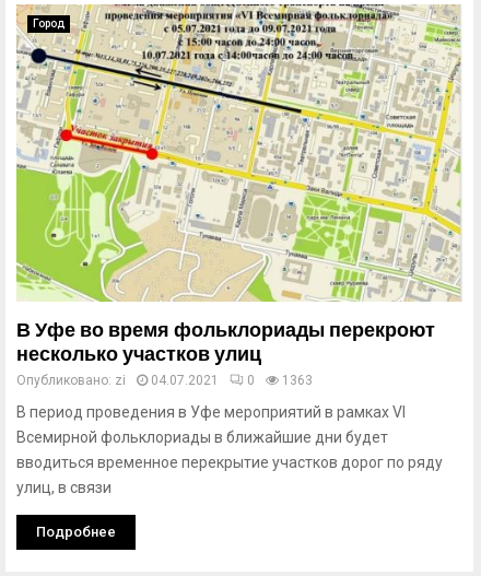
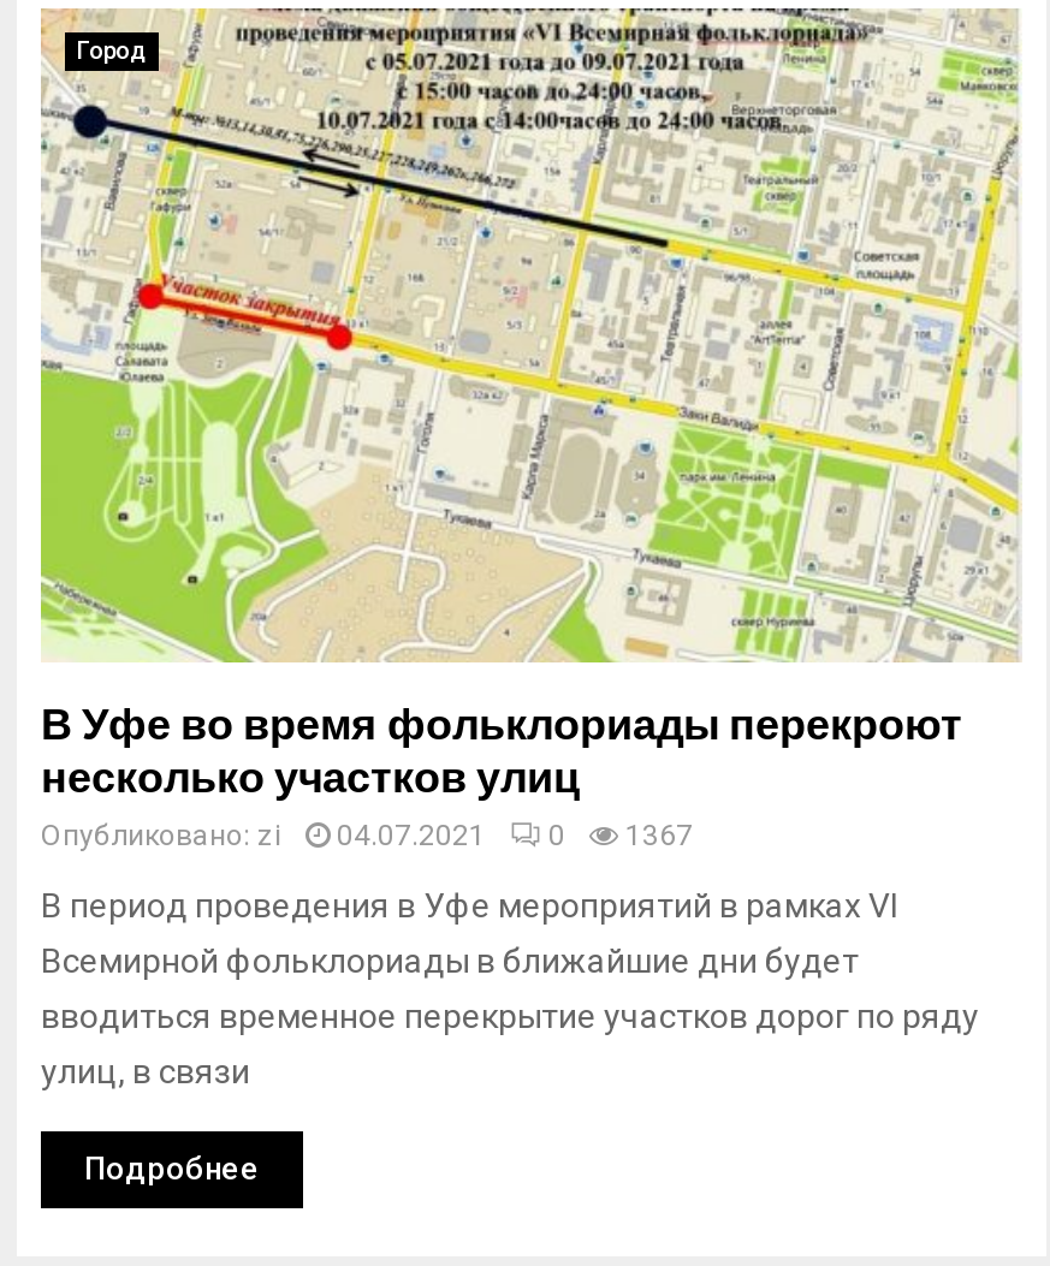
[16,373,313,388] Опубликовано: zi 04.07.2021 0 1363 -> [41,819,693,852] Опубликовано: zi 04.07.2021 0 1367

